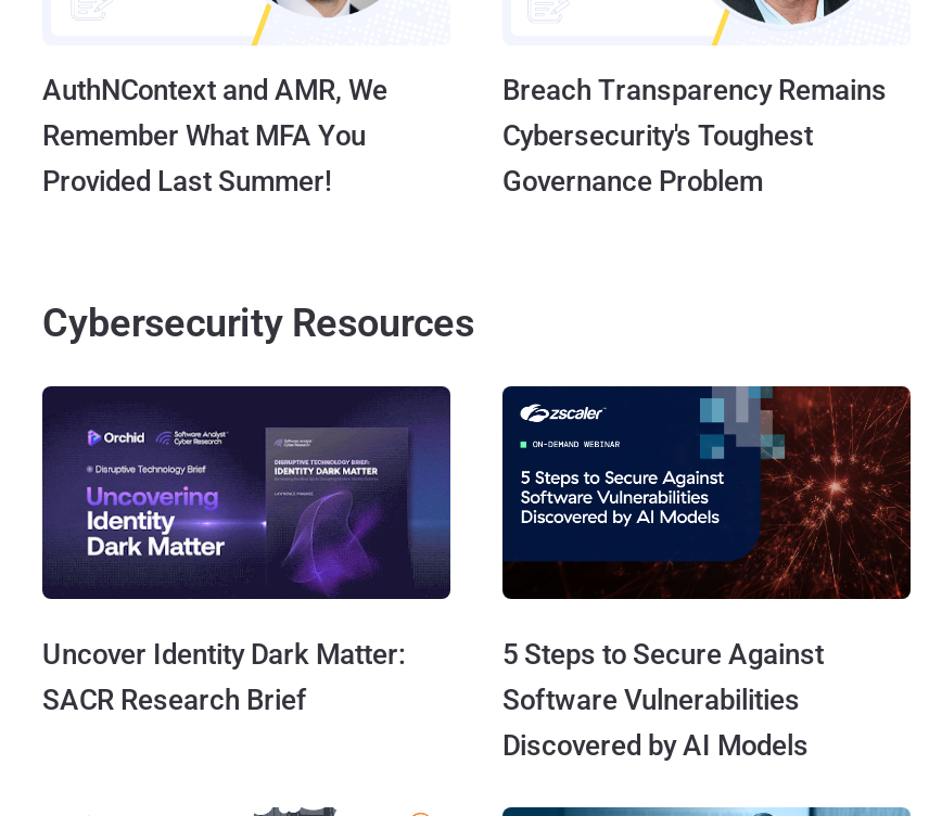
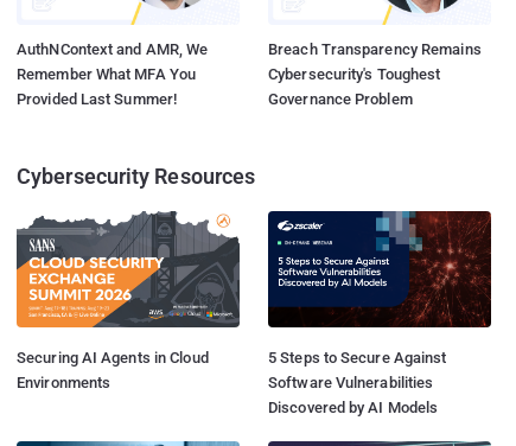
[40,384,453,716] [image] | Uncover Identity Dark Matter: | SACR Research Brief -> [15,211,240,391] [image] | Securing AI Agents in Cloud | Environments

